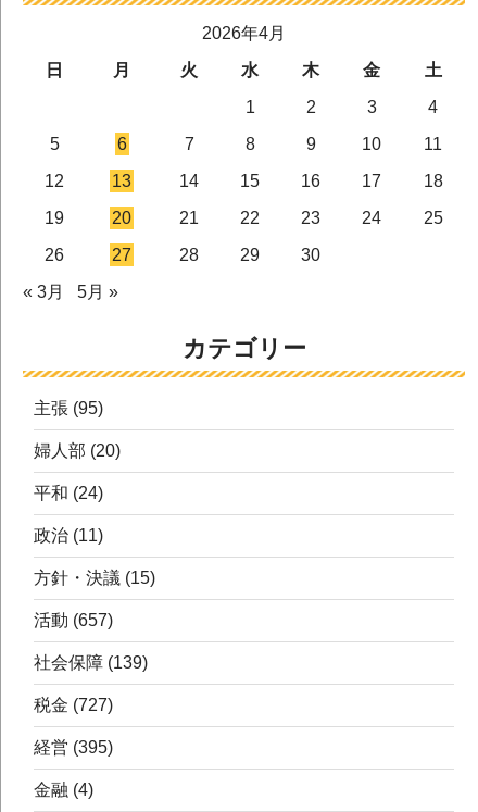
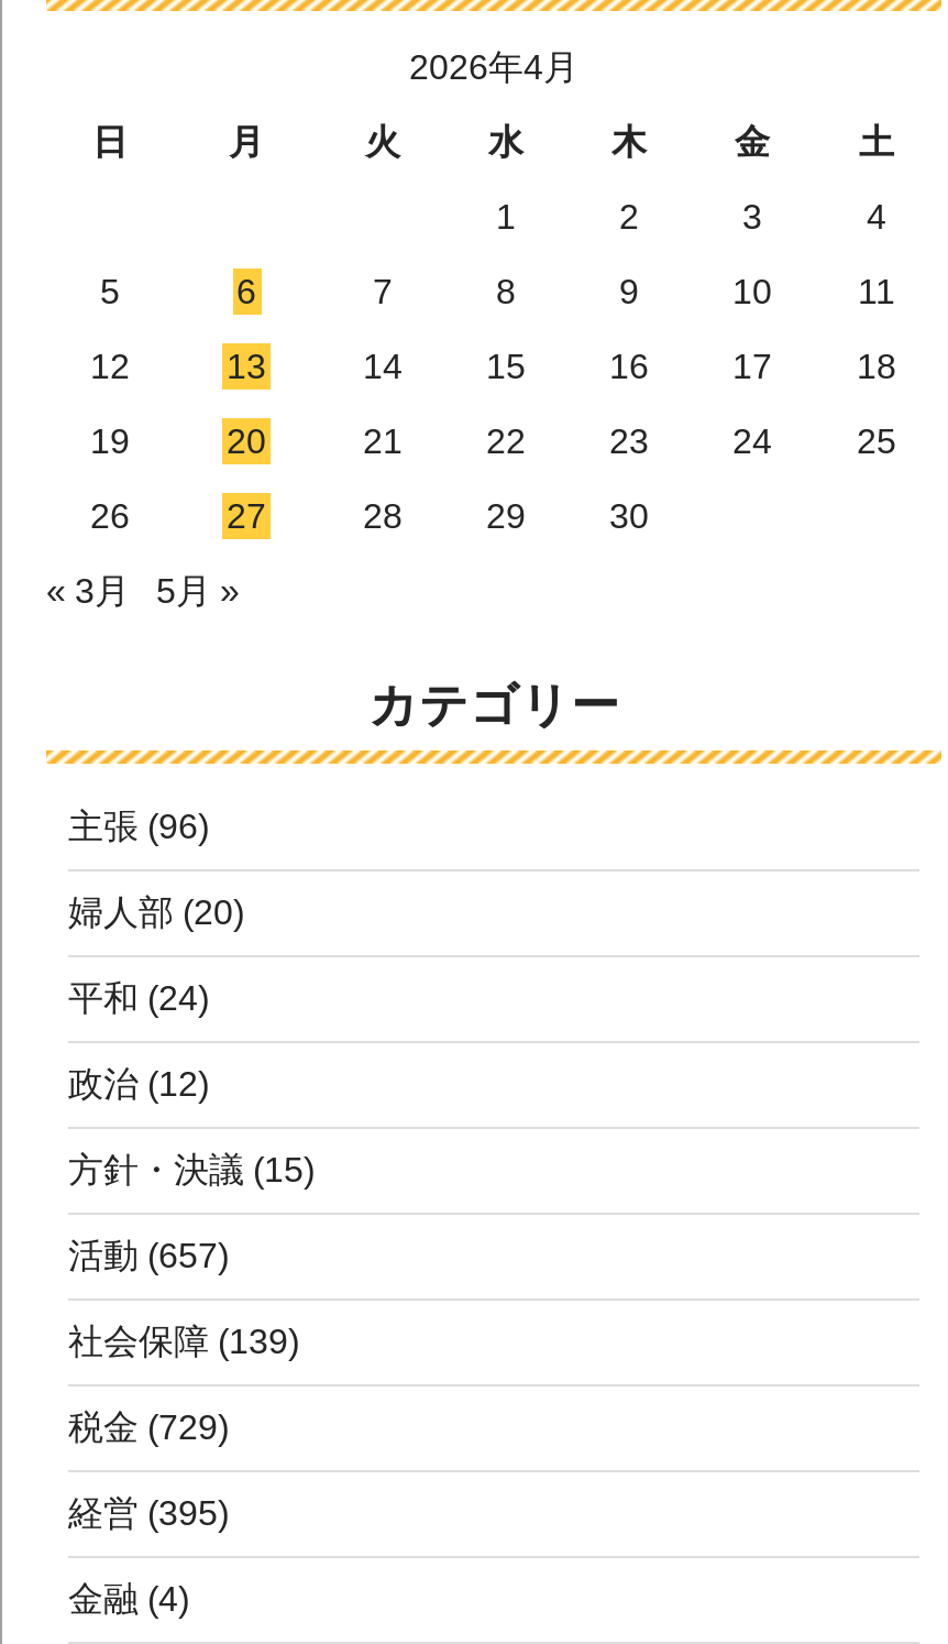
[34,399,103,417] 主張(95) -> [68,807,209,844] 主張(96)
[34,526,103,544] 政治(11) -> [68,1065,209,1102] 政治(12)
[34,695,113,714] 税金(727) -> [68,1408,229,1445] 税金(729)

